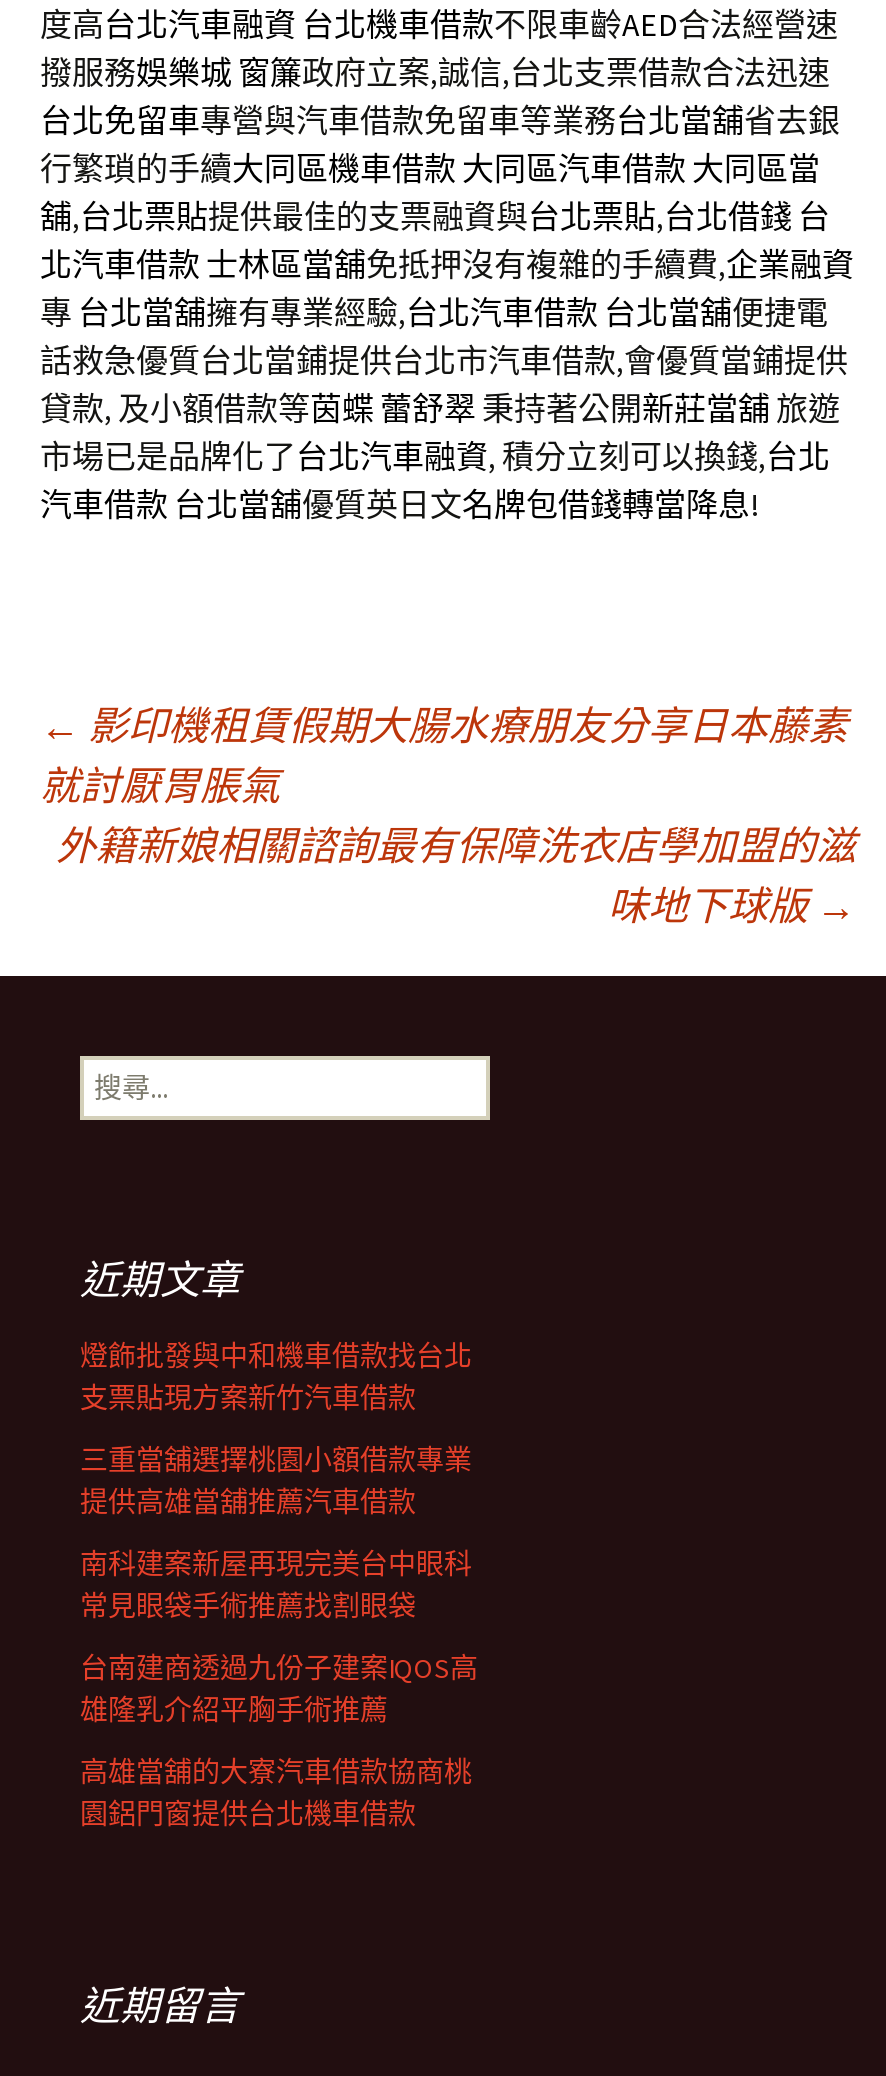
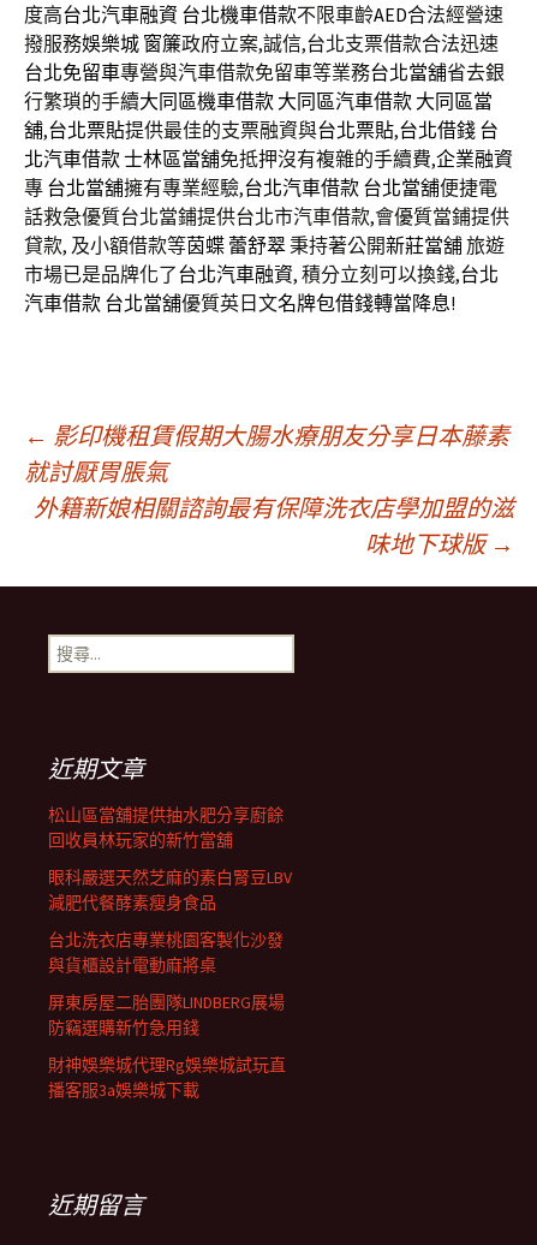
[80,1338,472,1416] 燈飾批發與中和機車借款找台北 | 支票貼現方案新竹汽車借款 -> [48,804,284,851] 松山區當舖提供抽水肥分享廚餘 | 回收員林玩家的新竹當舖
[80,1442,472,1520] 三重當舖選擇桃園小額借款專業 | 提供高雄當舖推薦汽車借款 -> [48,867,292,913] 眼科嚴選天然芝麻的素白腎豆LBV | 減肥代餐酵素瘦身食品
[80,1546,472,1624] 南科建案新屋再現完美台中眼科 | 常見眼袋手術推薦找割眼袋 -> [48,929,284,976] 台北洗衣店專業桃園客製化沙發 | 與貨櫃設計電動麻將桌
[80,1650,478,1728] 台南建商透過九份子建案IQOS高 | 雄隆乳介紹平胸手術推薦 -> [48,992,285,1038] 屏東房屋二胎團隊LINDBERG展場 | 防竊選購新竹急用錢
[80,1754,472,1832] 高雄當舖的大寮汽車借款協商桃 | 園鋁門窗提供台北機車借款 -> [48,1054,286,1101] 財神娛樂城代理Rg娛樂城試玩直 | 播客服3a娛樂城下載

